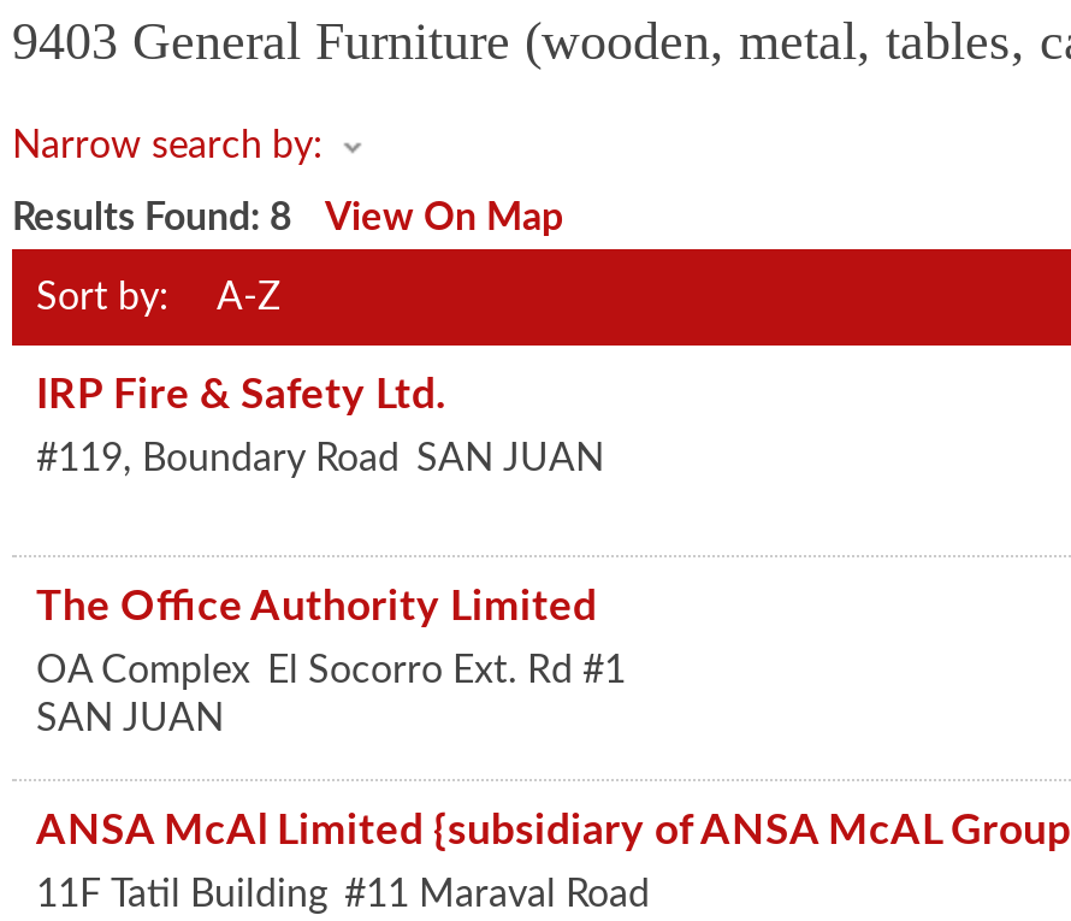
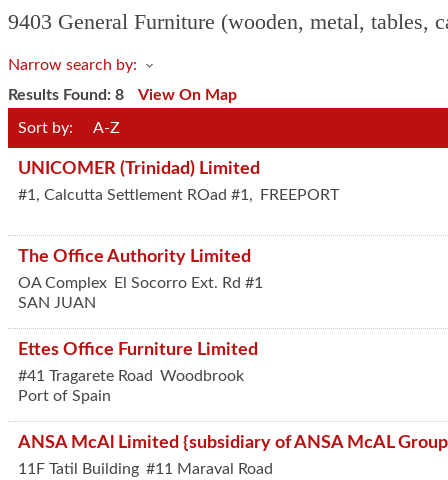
[36,374,445,415] IRP Fire & Safety Ltd. -> [18,160,260,177] UNICOMER (Trinidad) Limited
[36,439,604,478] #119, Boundary Road SAN JUAN -> [18,187,339,203] #1, Calcutta Settlement ROad #1, FREEPORT
none -> [18,341,258,404] Ettes Office Furniture Limited | #41 Tragarete Road Woodbrook | Port of Spain

